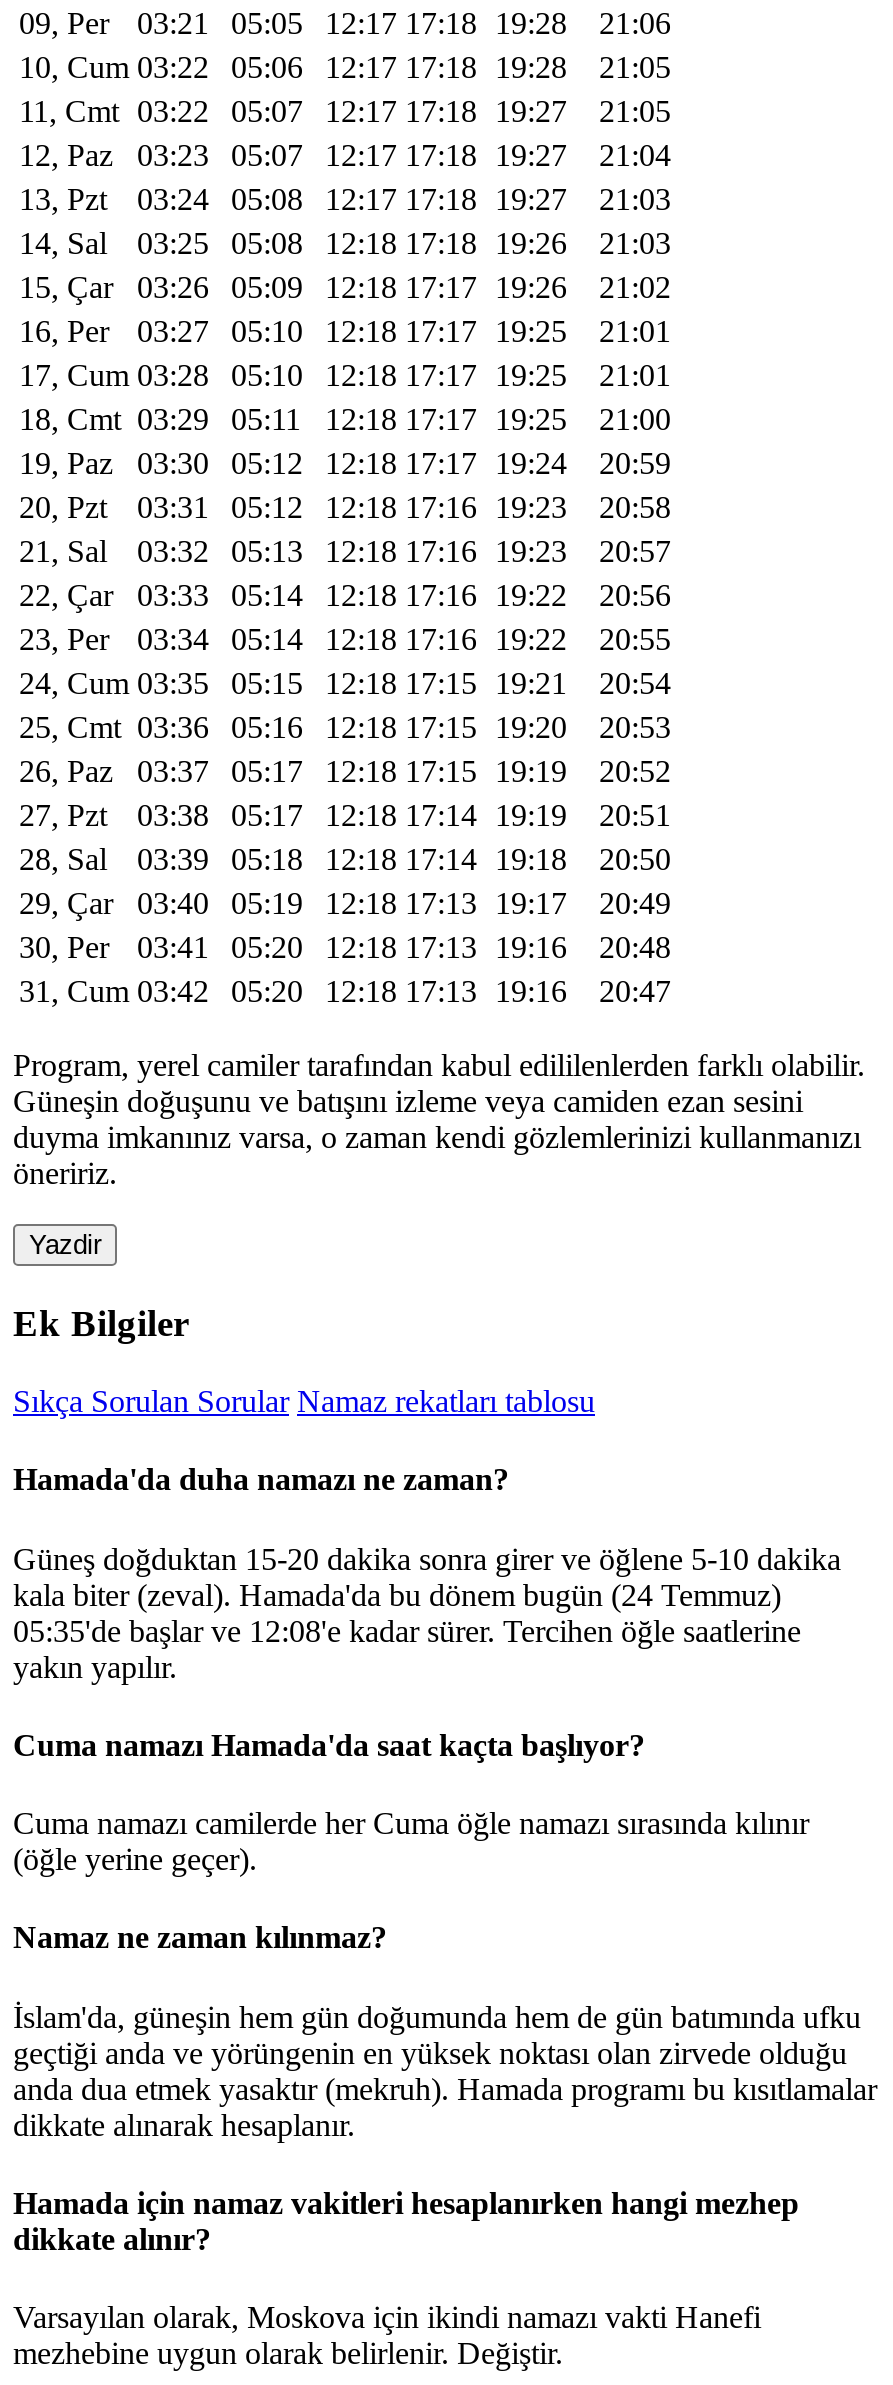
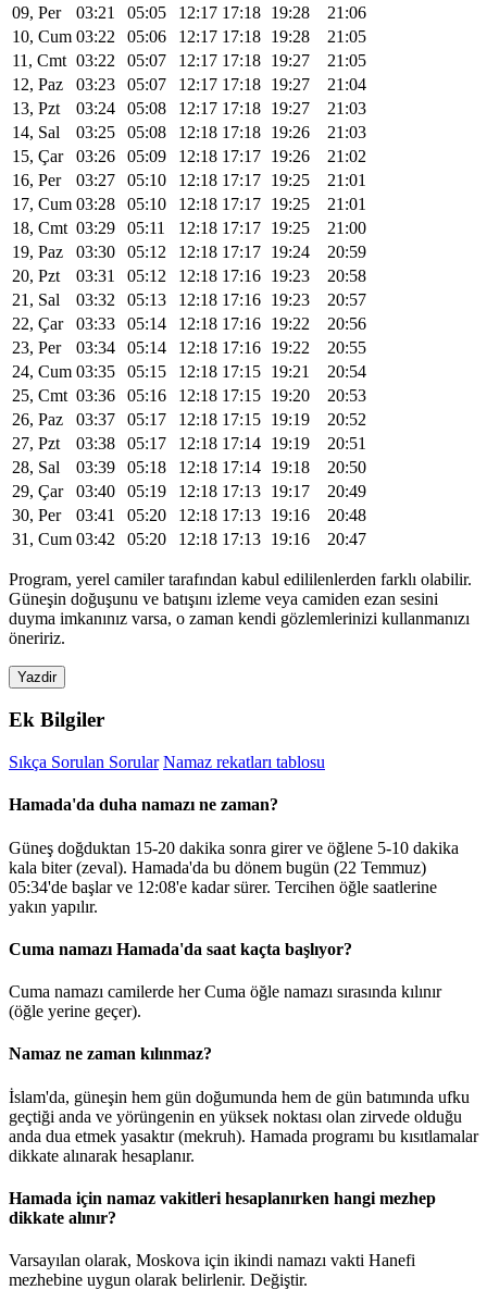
[13,1577,781,1611] kala biter (zeval). Hamada'da bu dönem bugün (24 Temmuz) -> [9,858,426,876] kala biter (zeval). Hamada'da bu dönem bugün (22 Temmuz)
[13,1613,801,1647] 05:35'de başlar ve 12:08'e kadar sürer. Tercihen öğle saatlerine -> [9,877,437,896] 05:34'de başlar ve 12:08'e kadar sürer. Tercihen öğle saatlerine

